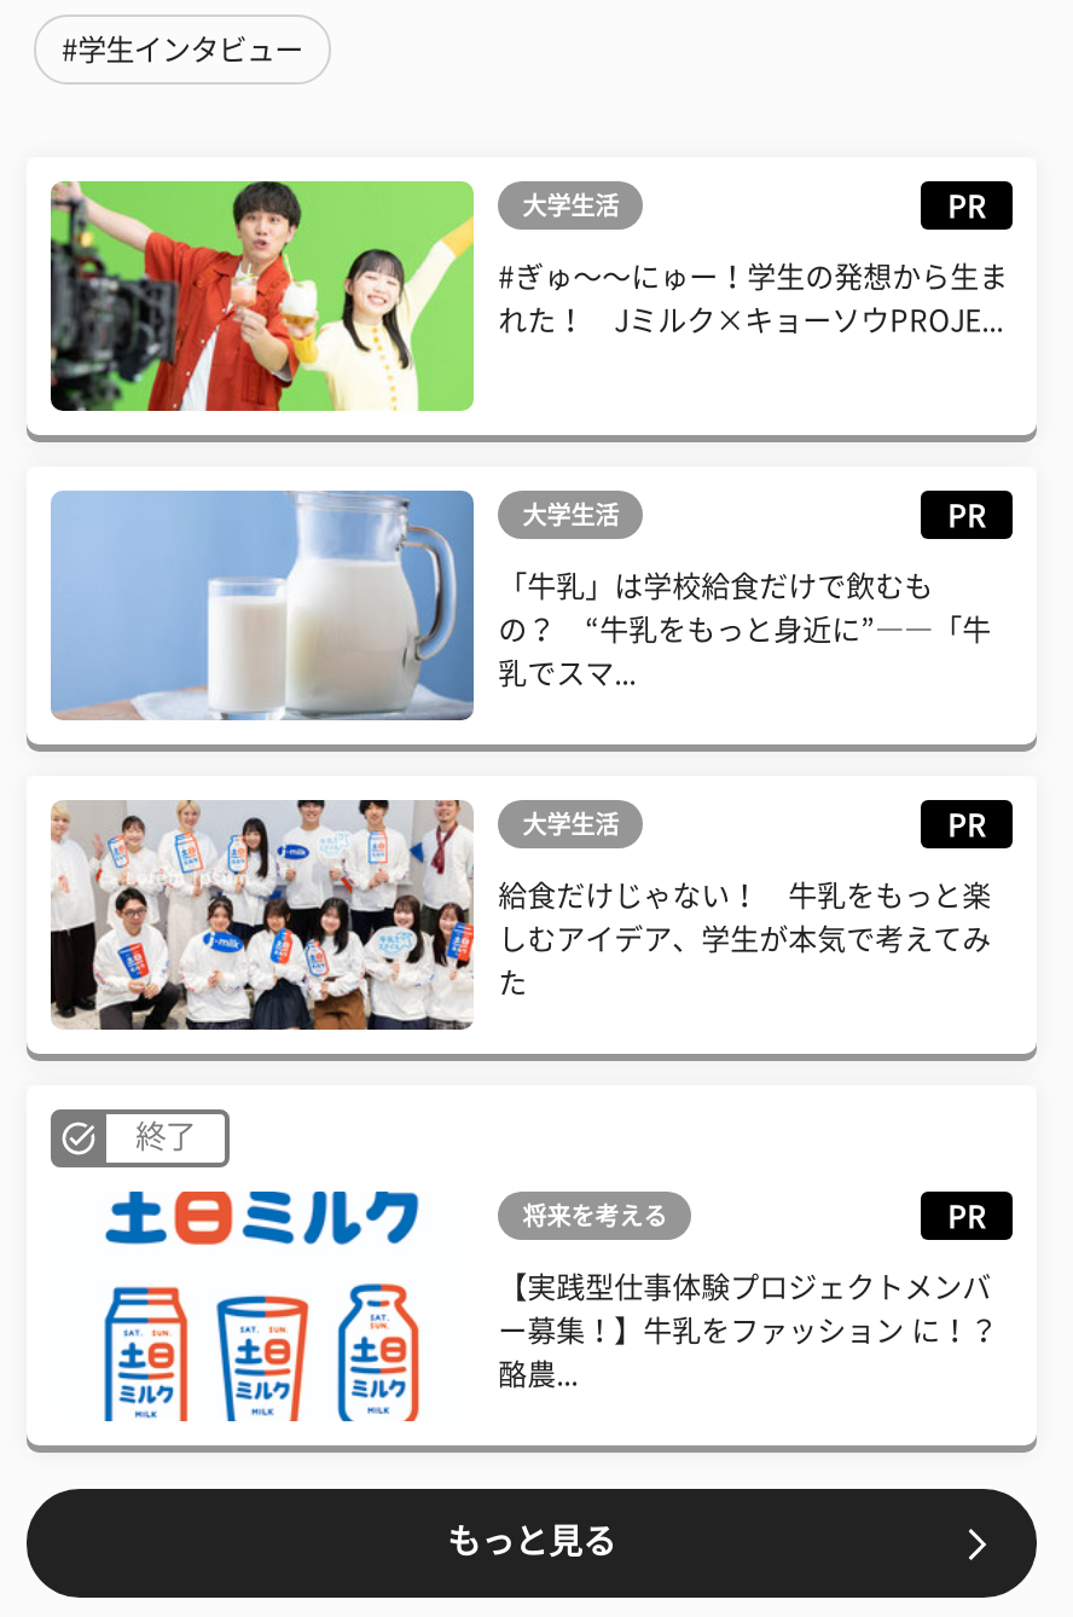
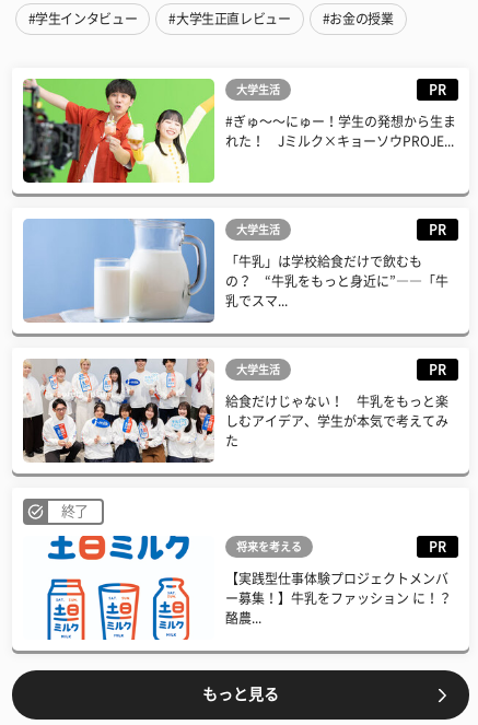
none -> [169,12,393,25] #大学生正直レビュー | #お金の授業

